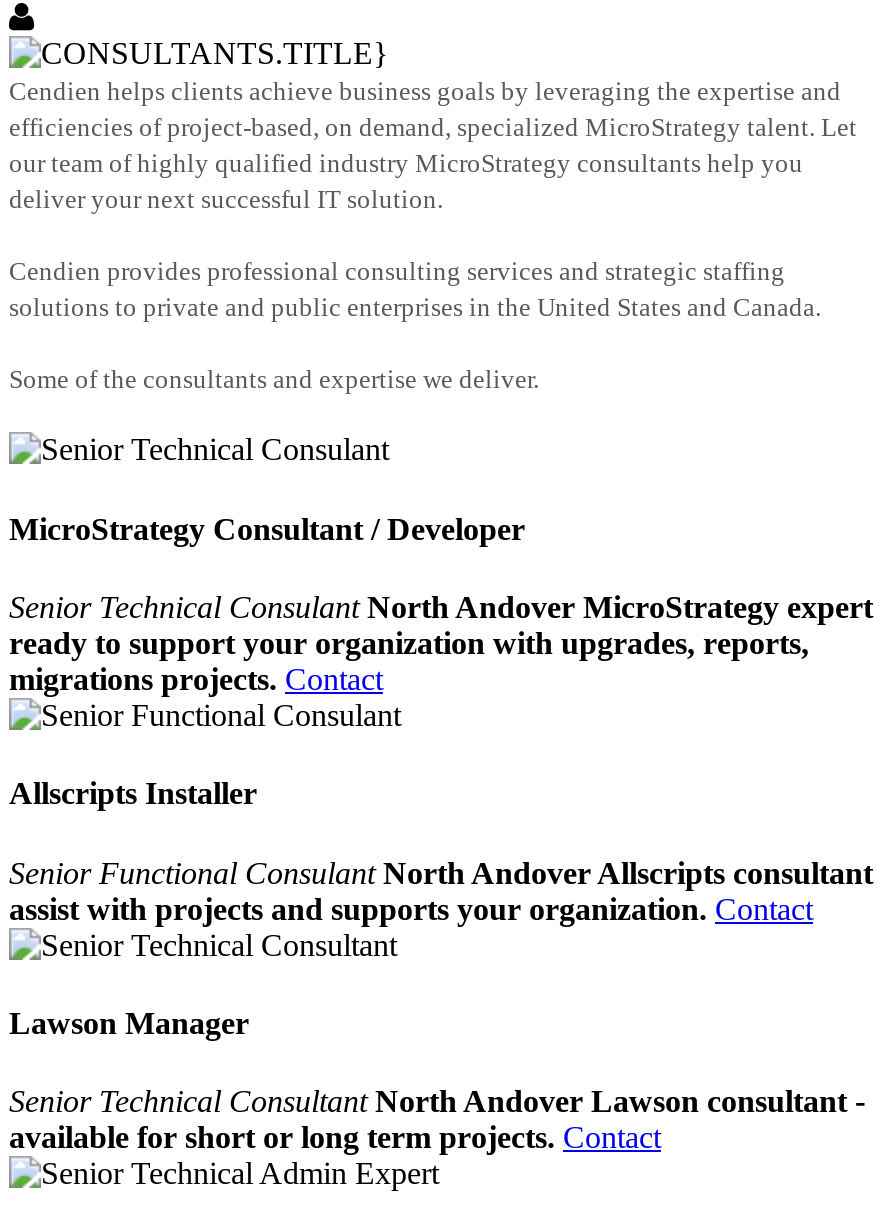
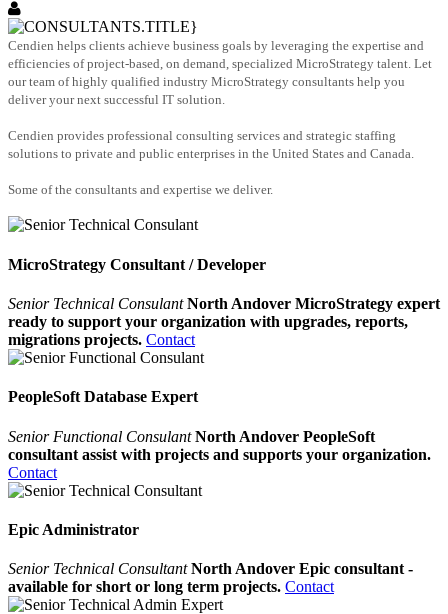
[9,777,257,811] Allscripts Installer -> [8,388,198,405] PeopleSoft Database Expert
[9,855,873,925] Senior Functional Consulant North Andover Allscripts consultant | assist with projects and supports your organization. Contact -> [8,427,431,480] Senior Functional Consulant North Andover PeopleSoft | consultant assist with projects and supports your organization. | Contact
[9,1006,249,1040] Lawson Manager -> [8,521,139,538] Epic Administrator
[9,1084,865,1118] Senior Technical Consultant North Andover Lawson consultant - -> [8,560,413,577] Senior Technical Consultant North Andover Epic consultant -

